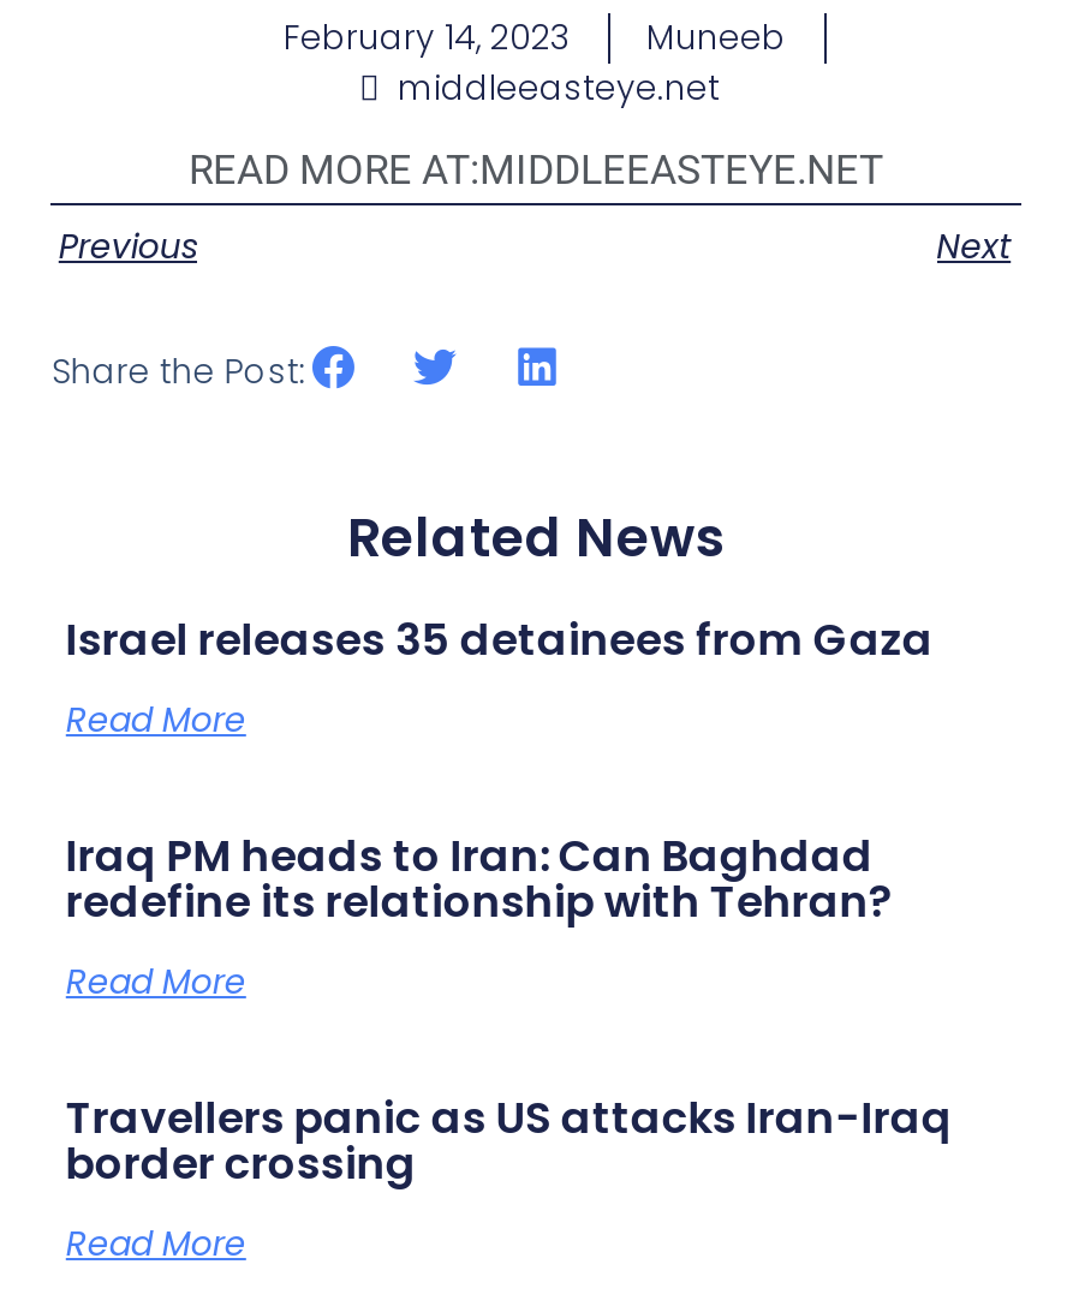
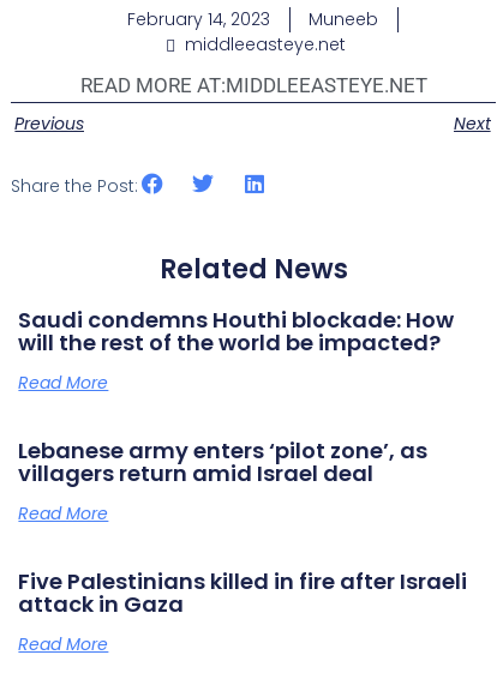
[66,608,933,668] Israel releases 35 detainees from Gaza -> [18,305,454,357] Saudi condemns Houthi blockade: How | will the rest of the world be impacted?
[66,824,893,930] Iraq PM heads to Iran: Can Baghdad | redefine its relationship with Tehran? -> [18,435,428,488] Lebanese army enters ‘pilot zone’, as | villagers return amid Israel deal
[66,1086,953,1192] Travellers panic as US attacks Iran-Iraq | border crossing -> [18,566,467,619] Five Palestinians killed in fire after Israeli | attack in Gaza

